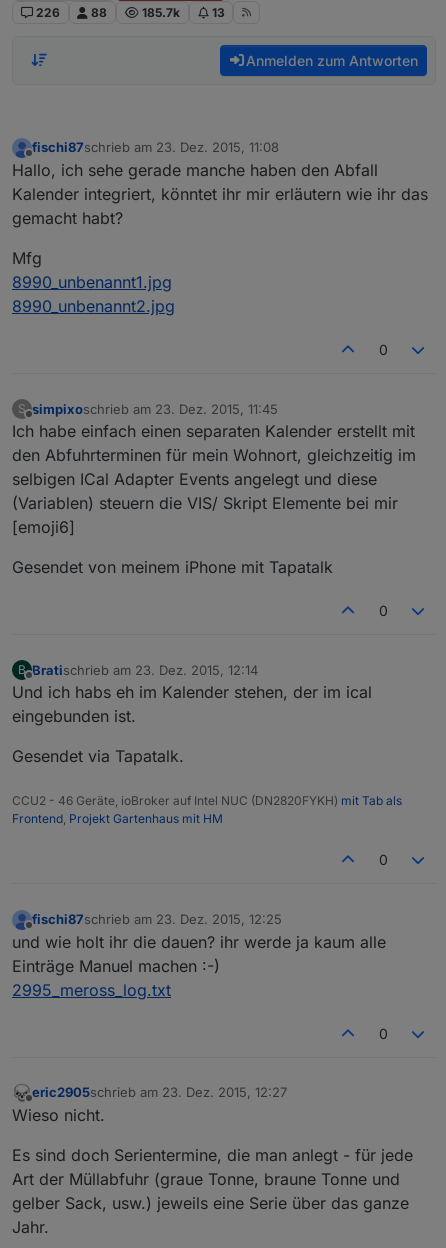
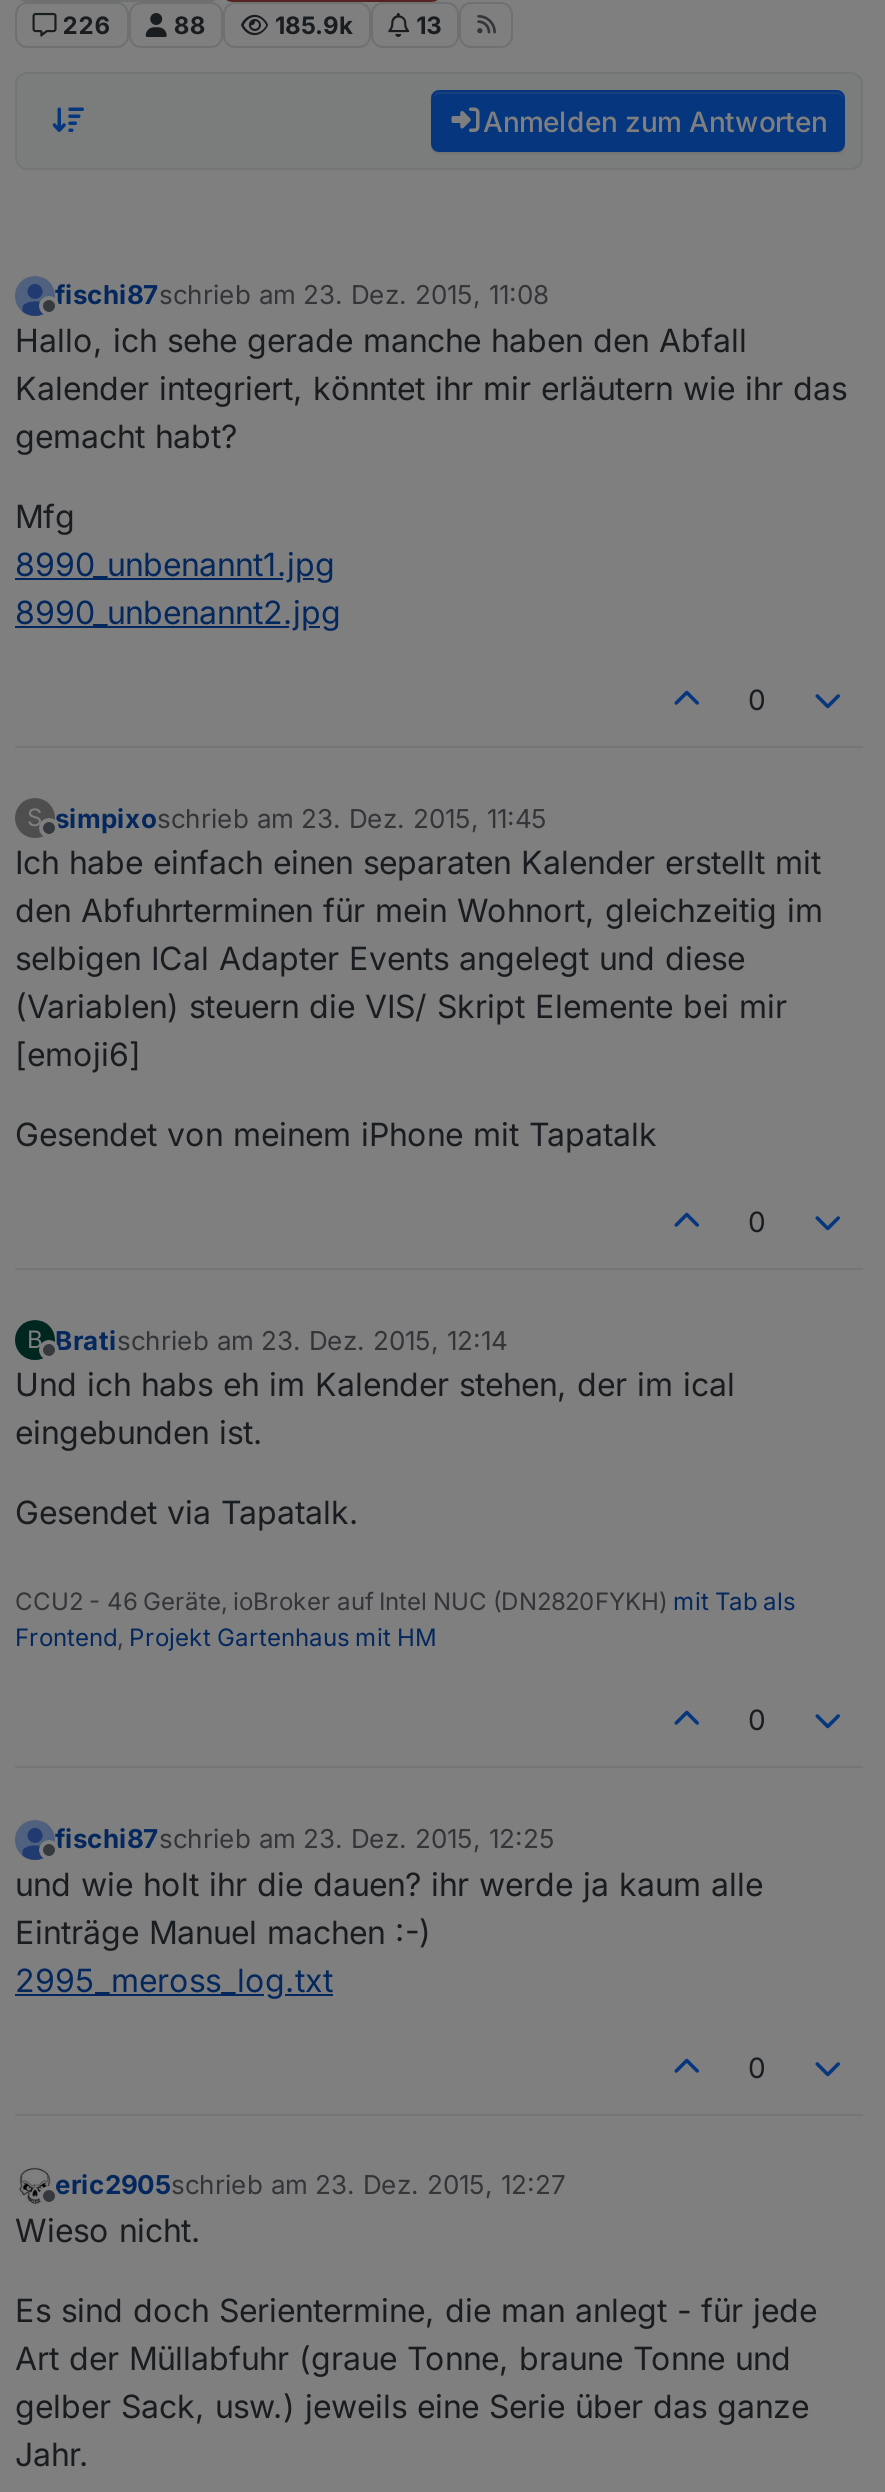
[142,5,180,20] 185.7k -> [275,9,353,39] 185.9k

